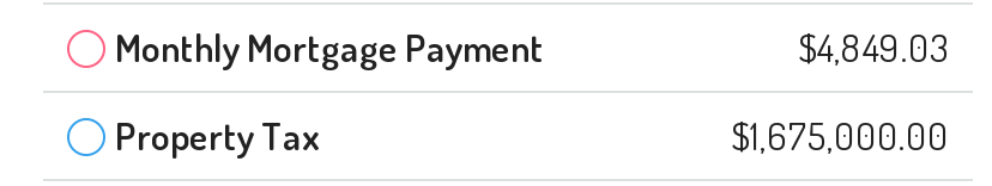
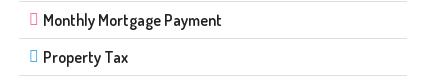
[798,24,949,72] $4,849.03 -> none
[731,112,949,160] $1,675,000.00 -> none

